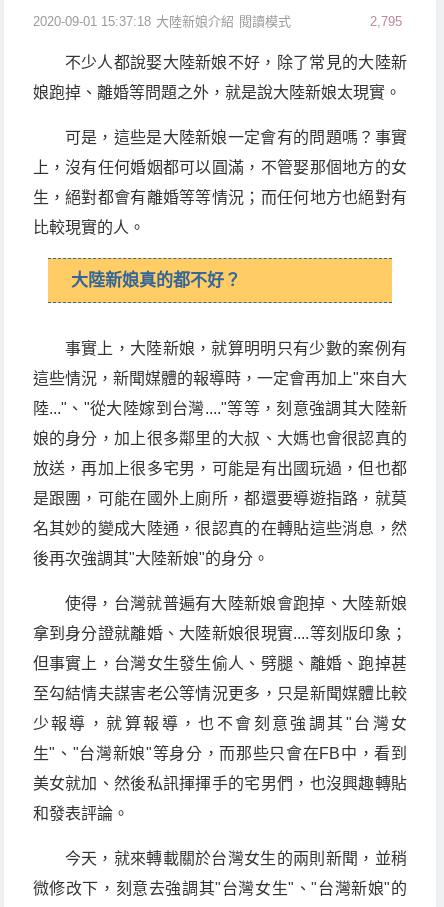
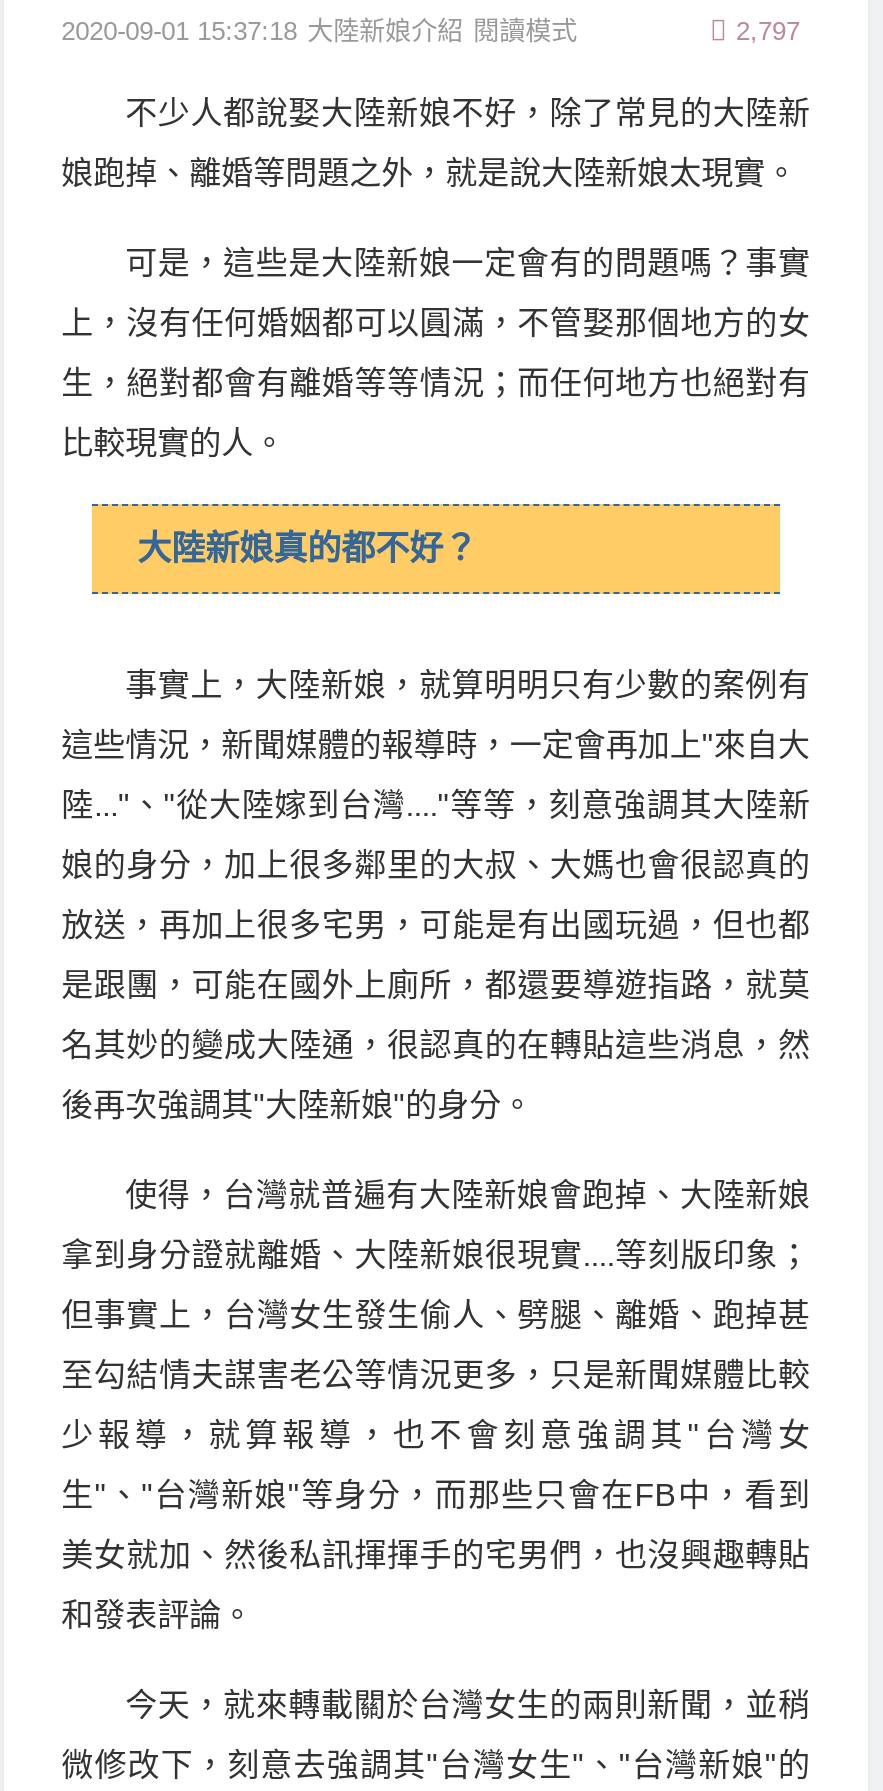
[370,14,402,29] 2,795 -> [736,16,800,46] 2,797

